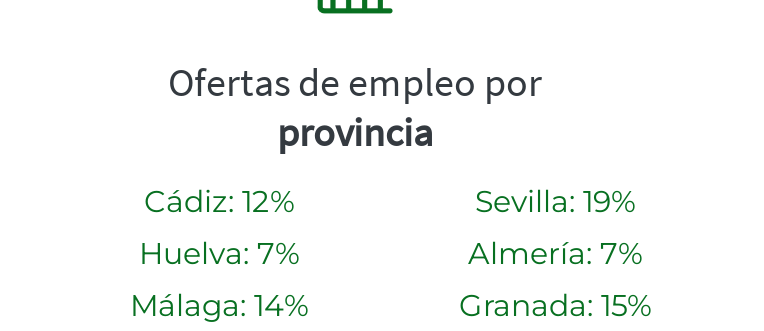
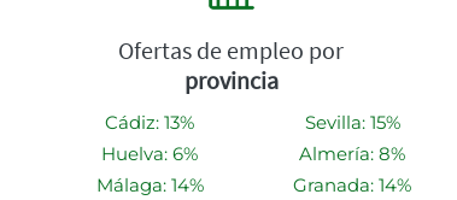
[144,182,294,220] Cádiz: 12% -> [105,110,194,133] Cádiz: 13%
[475,182,635,220] Sevilla: 19% -> [304,110,400,133] Sevilla: 15%
[139,234,299,272] Huelva: 7% -> [101,142,198,165] Huelva: 6%
[468,234,642,272] Almería: 7% -> [299,142,405,165] Almería: 8%
[459,286,651,324] Granada: 15% -> [293,173,411,196] Granada: 14%

